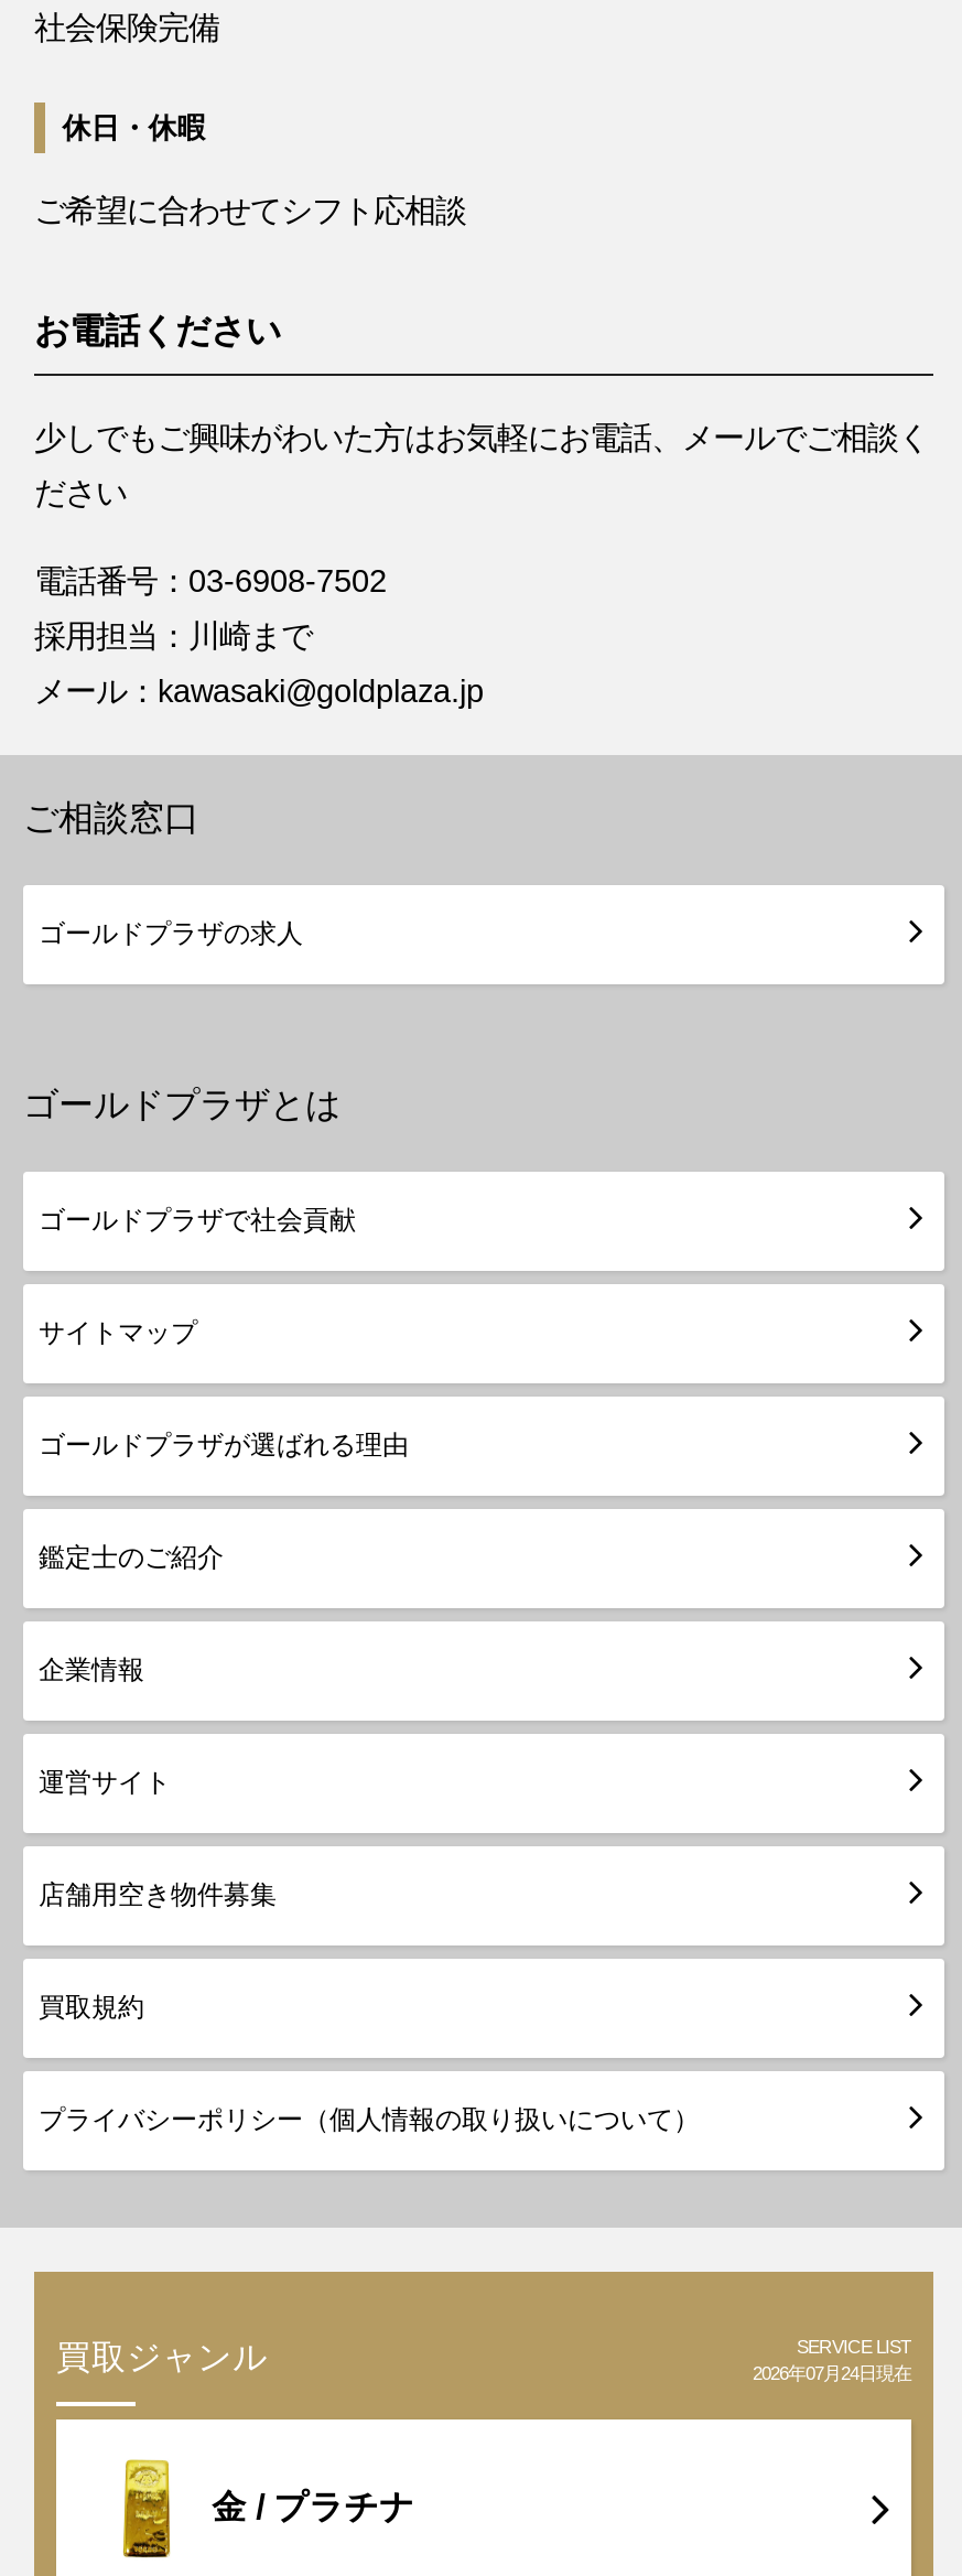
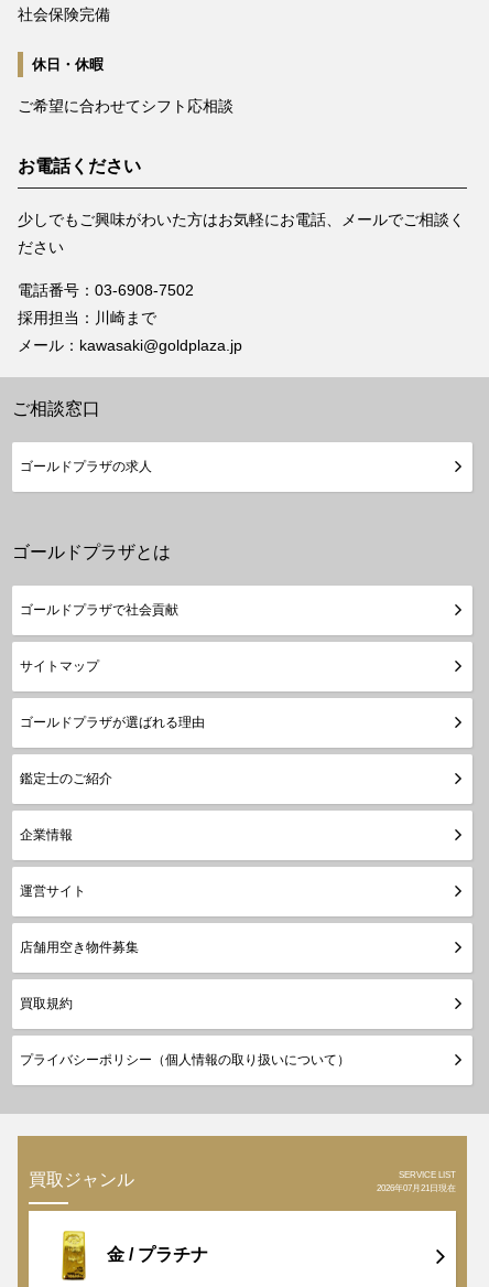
[753,2362,911,2384] 2026年07月24日現在 -> [377,1182,456,1193] 2026年07月21日現在

